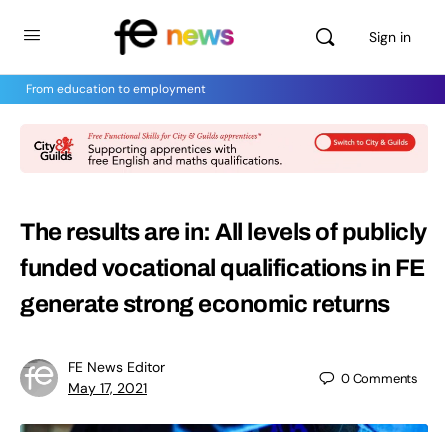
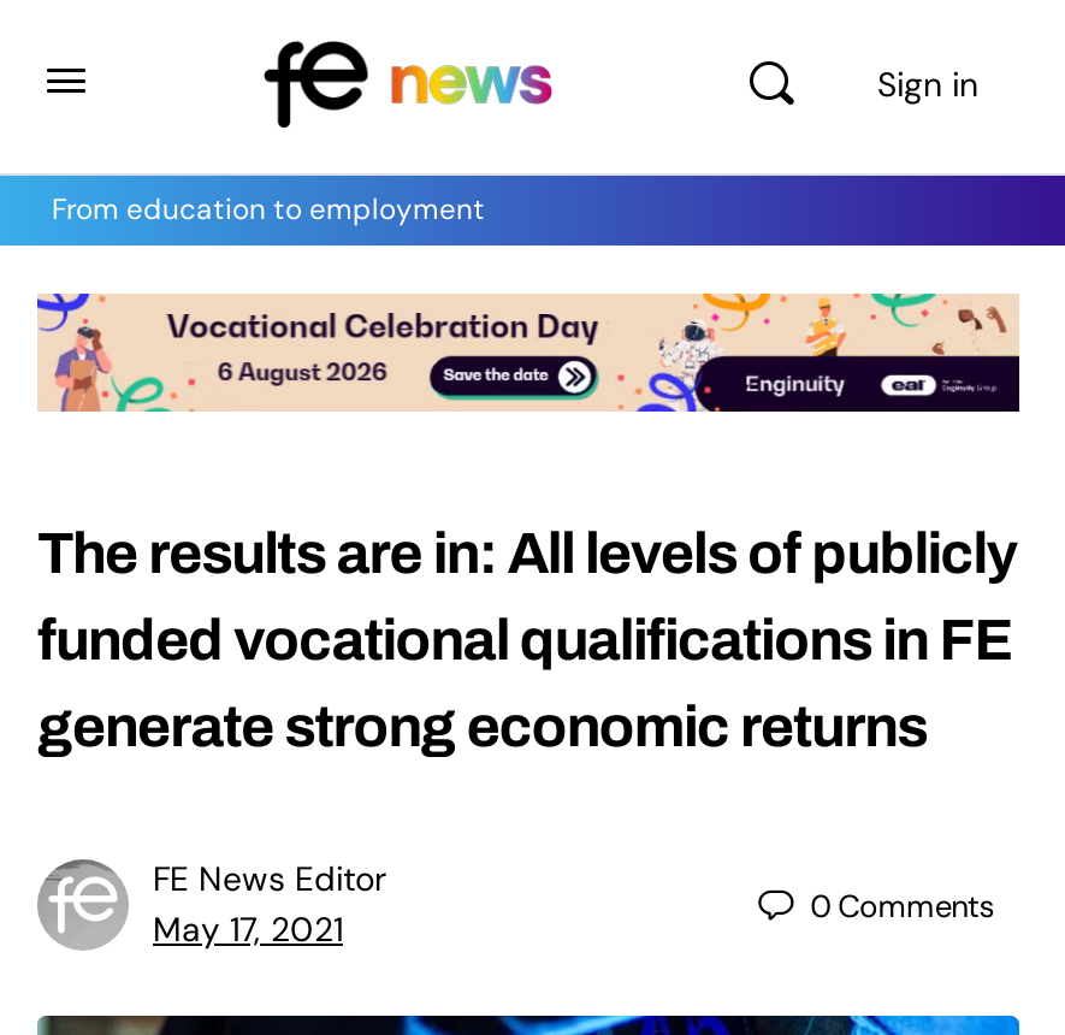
[20,124,428,173] [image] -> [35,291,1022,414] [image]

